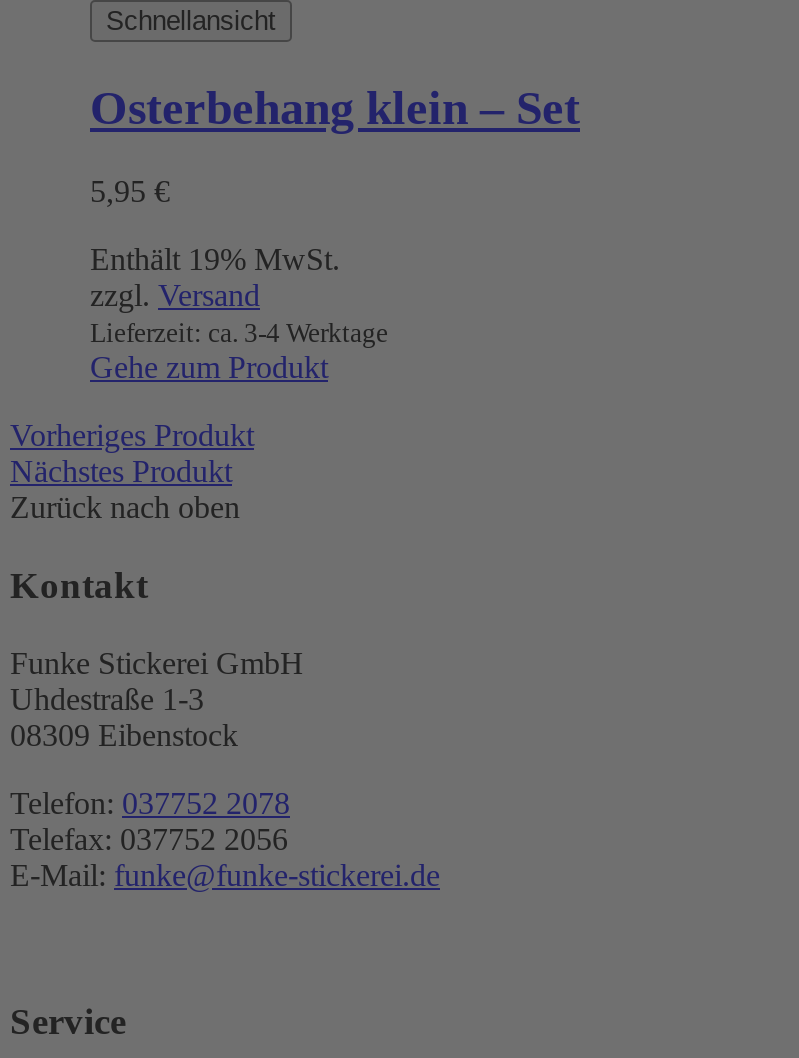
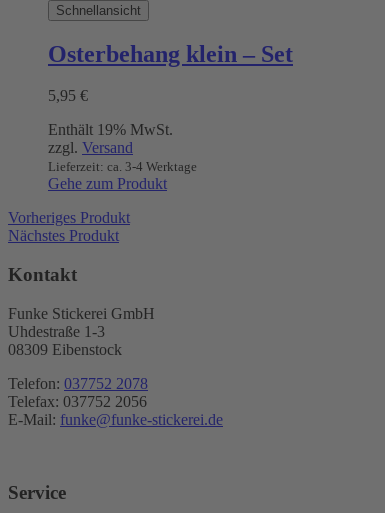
[10,491,240,525] Zurück nach oben -> none

